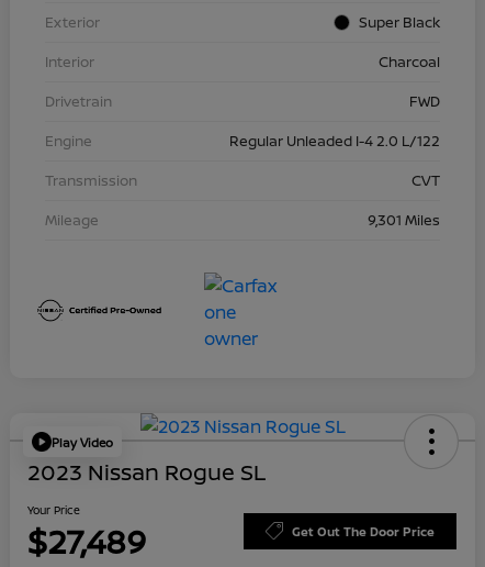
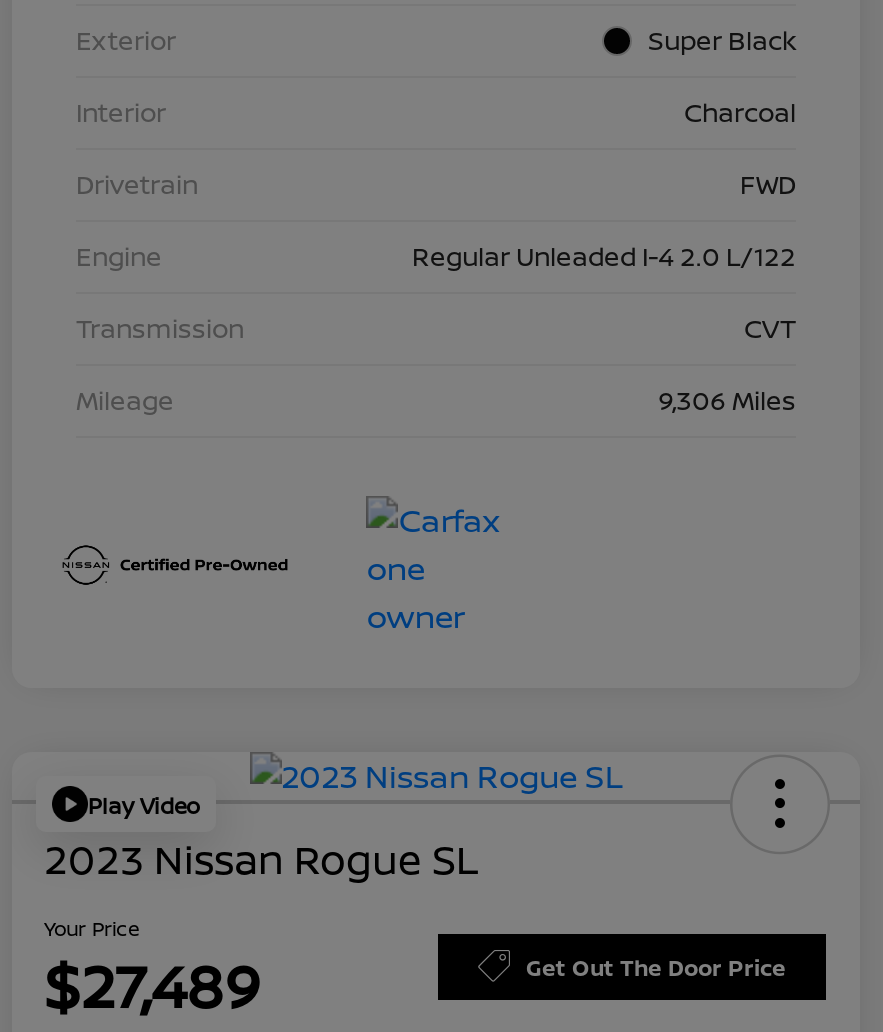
[368,210,440,230] 9,301 Miles -> [658,382,796,418] 9,306 Miles

